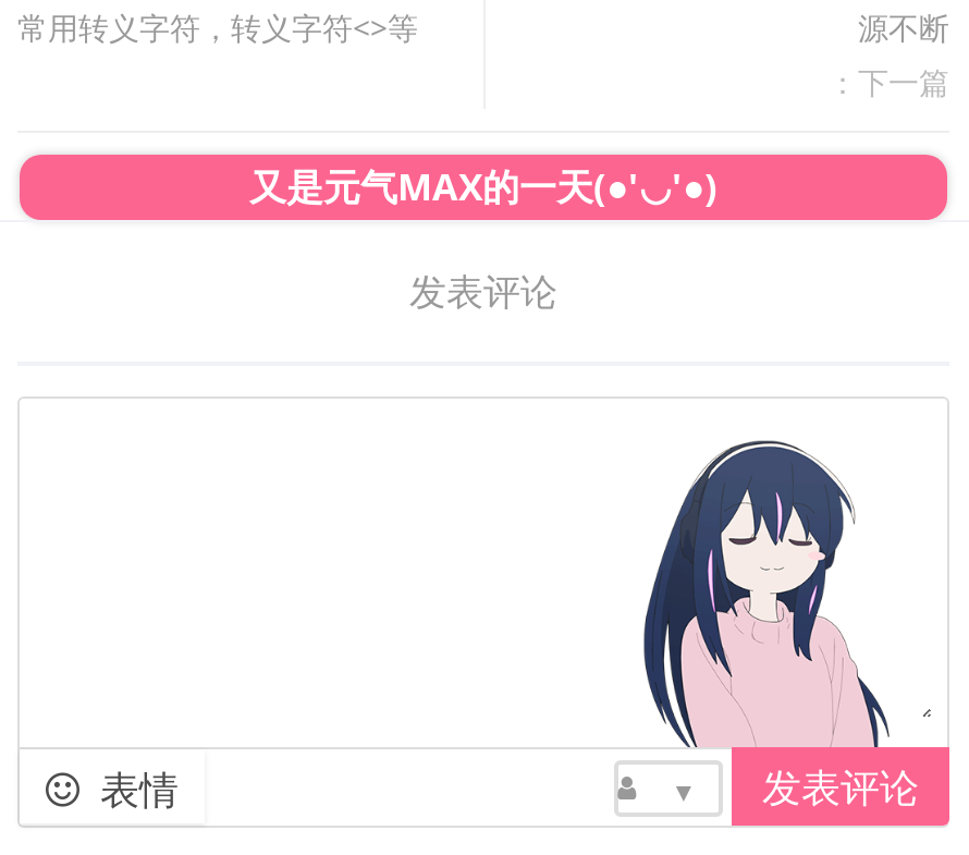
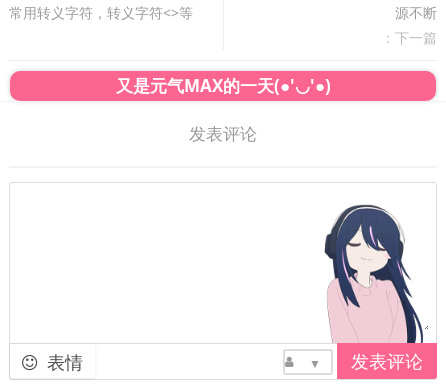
[640,438,919,749] [image] -> [296,202,424,344] [image]

